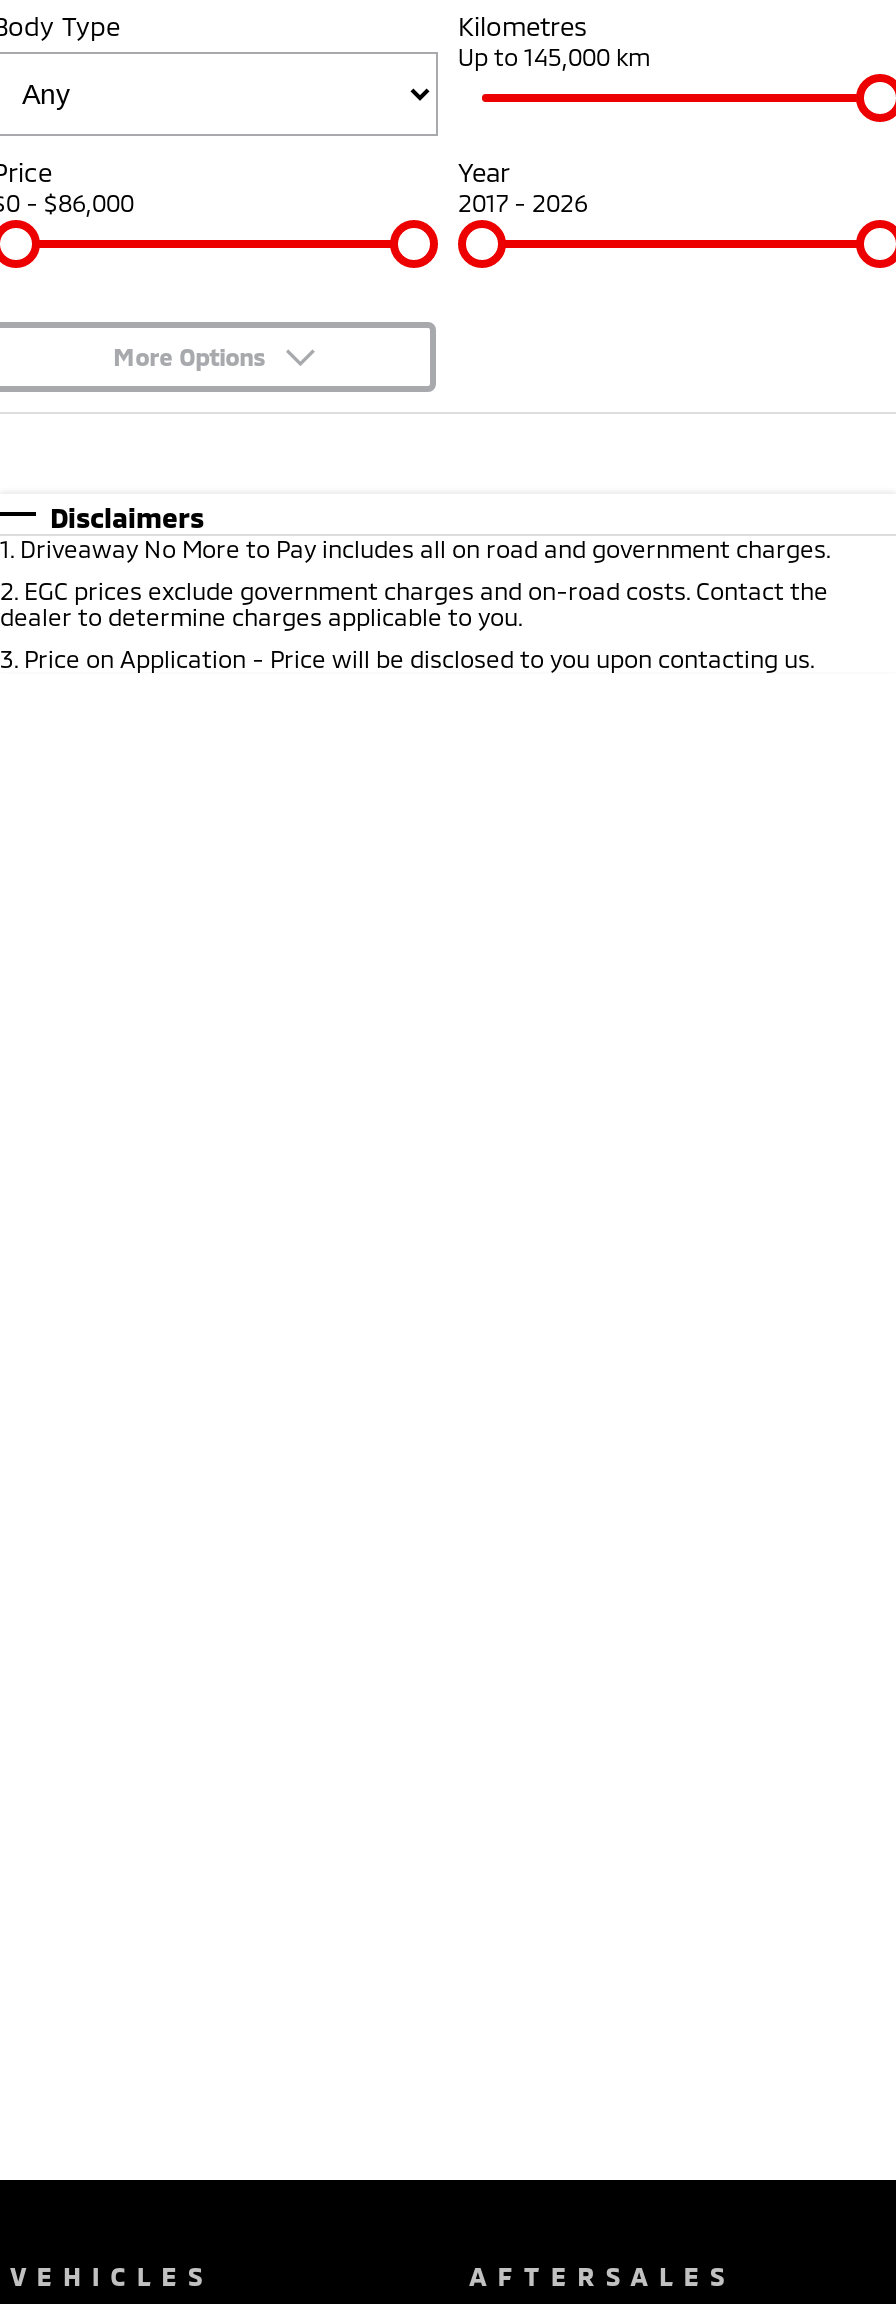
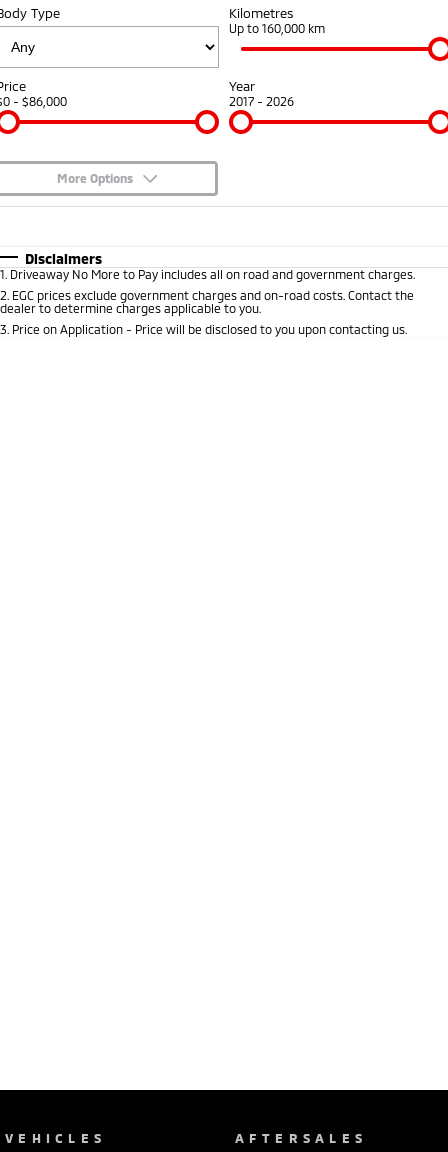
[458,41,650,69] Up to 145,000 km -> [229,20,325,34] Up to 160,000 km

